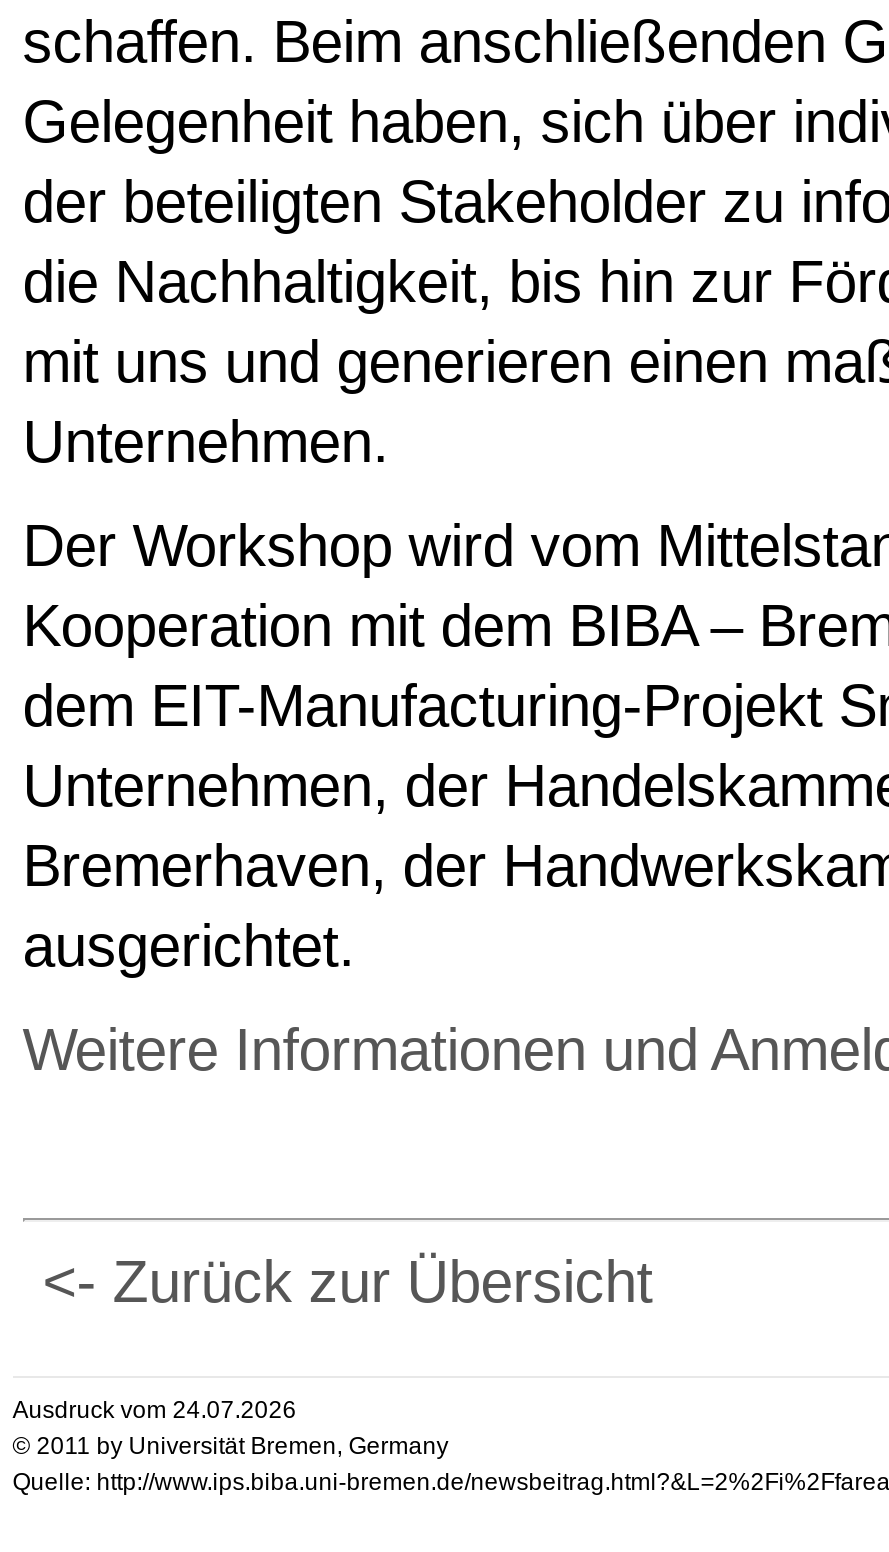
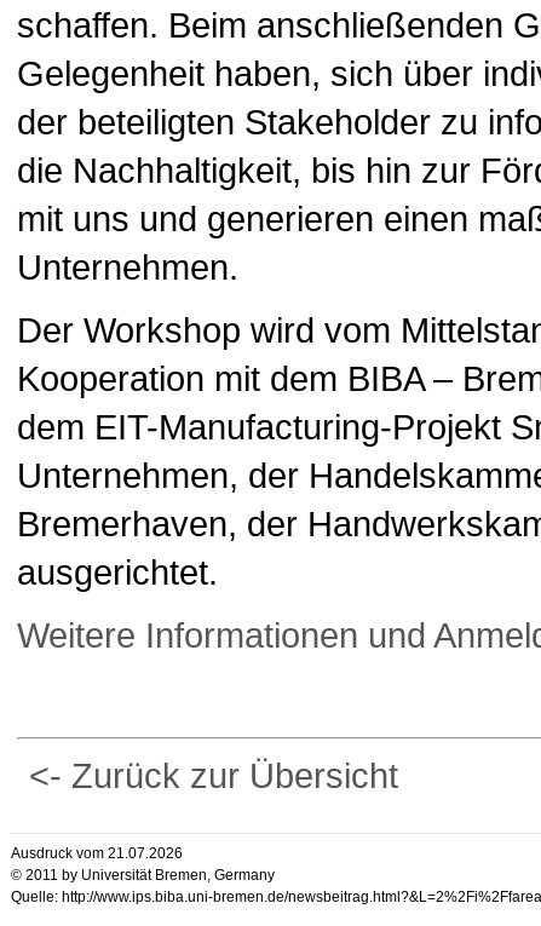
[13,1396,297,1424] Ausdruck vom 24.07.2026 -> [11,845,183,862] Ausdruck vom 21.07.2026

